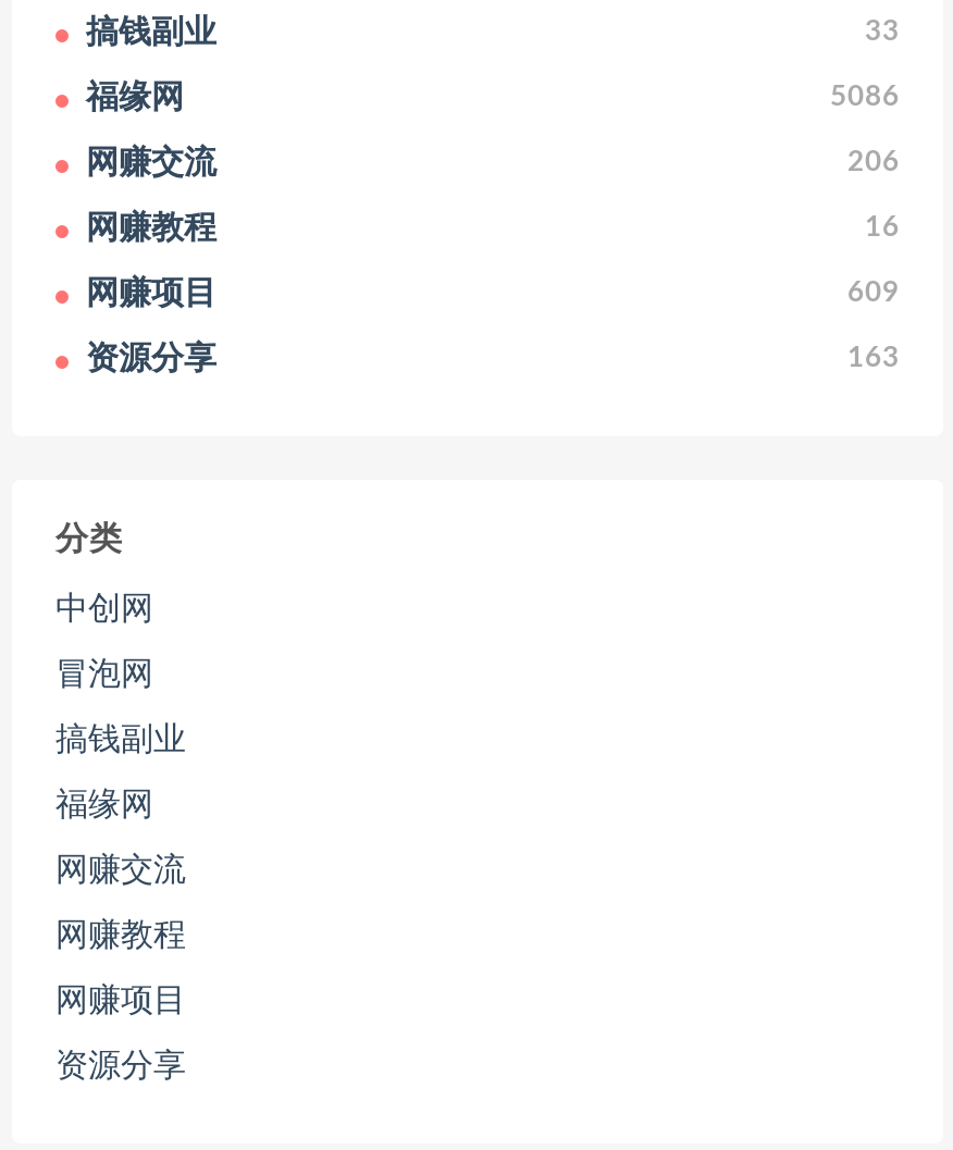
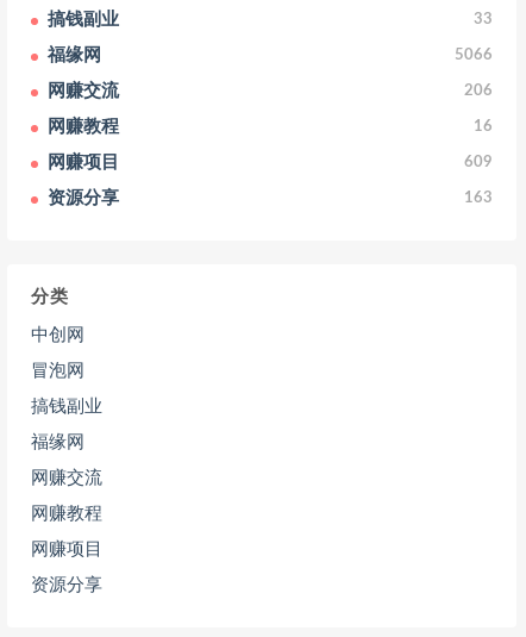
[830,84,900,112] 5086 -> [455,48,493,63] 5066

